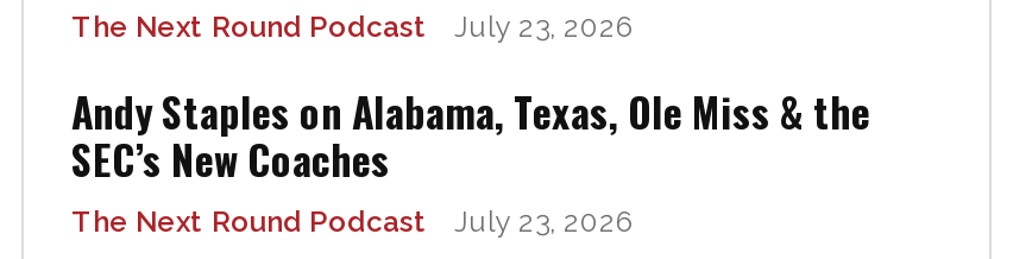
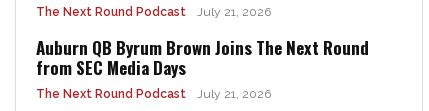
[71,11,633,44] The Next Round Podcast July 23, 2026 -> [36,5,271,19] The Next Round Podcast July 21, 2026
[71,82,870,189] Andy Staples on Alabama, Texas, Ole Miss & the | SEC’s New Coaches -> [36,35,369,80] Auburn QB Byrum Brown Joins The Next Round | from SEC Media Days
[71,206,633,239] The Next Round Podcast July 23, 2026 -> [36,87,271,101] The Next Round Podcast July 21, 2026

